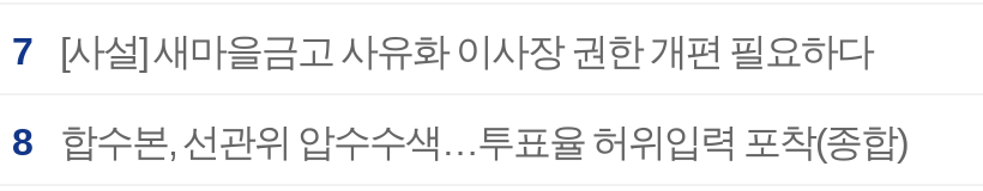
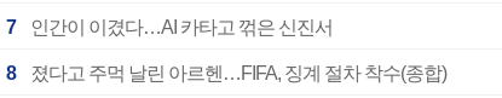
[60,31,873,72] [사설] 새마을금고 사유화 이사장 권한 개편 필요하다 -> [30,17,333,38] 인간이 이겼다…AI 카타고 꺾은 신진서
[60,122,906,162] 합수본, 선관위 압수수색…투표율 허위입력 포착(종합) -> [30,63,446,83] 졌다고 주먹 날린 아르헨…FIFA, 징계 절차 착수(종합)

